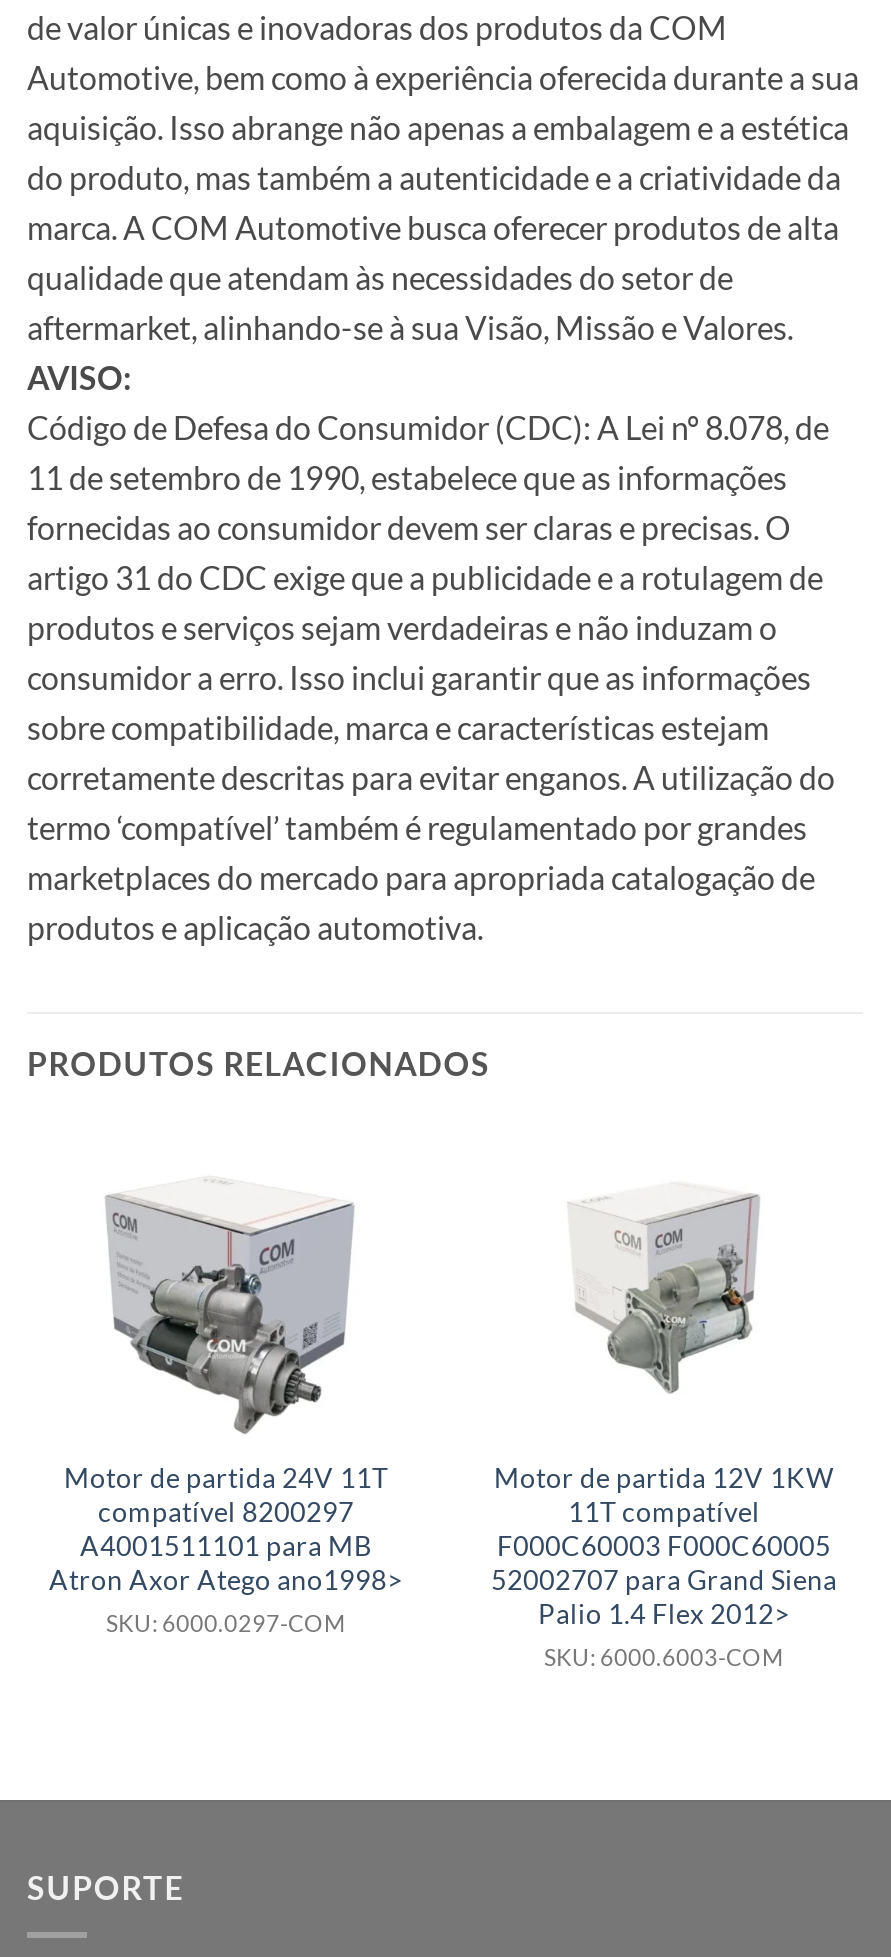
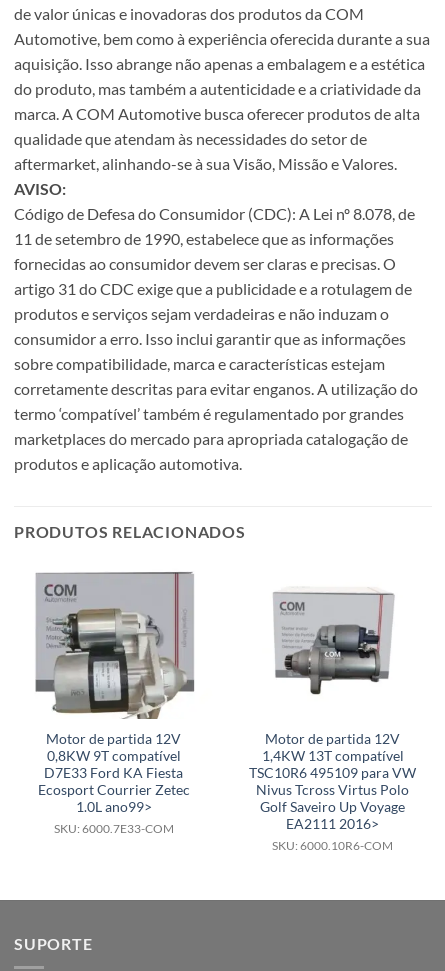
[49,1144,403,1637] [image] | Motor de partida 24V 11T | compatível 8200297 | A4001511101 para MB | Atron Axor Atego ano1998> | SKU: 6000.0297-COM -> [34,571,195,835] [image] | Motor de partida 12V | 0,8KW 9T compatível | D7E33 Ford KA Fiesta | Ecosport Courrier Zetec | 1.0L ano99> | SKU: 6000.7E33-COM
[491,1176,837,1671] [image] | Motor de partida 12V 1KW | 11T compatível | F000C60003 F000C60005 | 52002707 para Grand Siena | Palio 1.4 Flex 2012> | SKU: 6000.6003-COM -> [249,588,416,852] [image] | Motor de partida 12V | 1,4KW 13T compatível | TSC10R6 495109 para VW | Nivus Tcross Virtus Polo | Golf Saveiro Up Voyage | EA2111 2016> | SKU: 6000.10R6-COM

